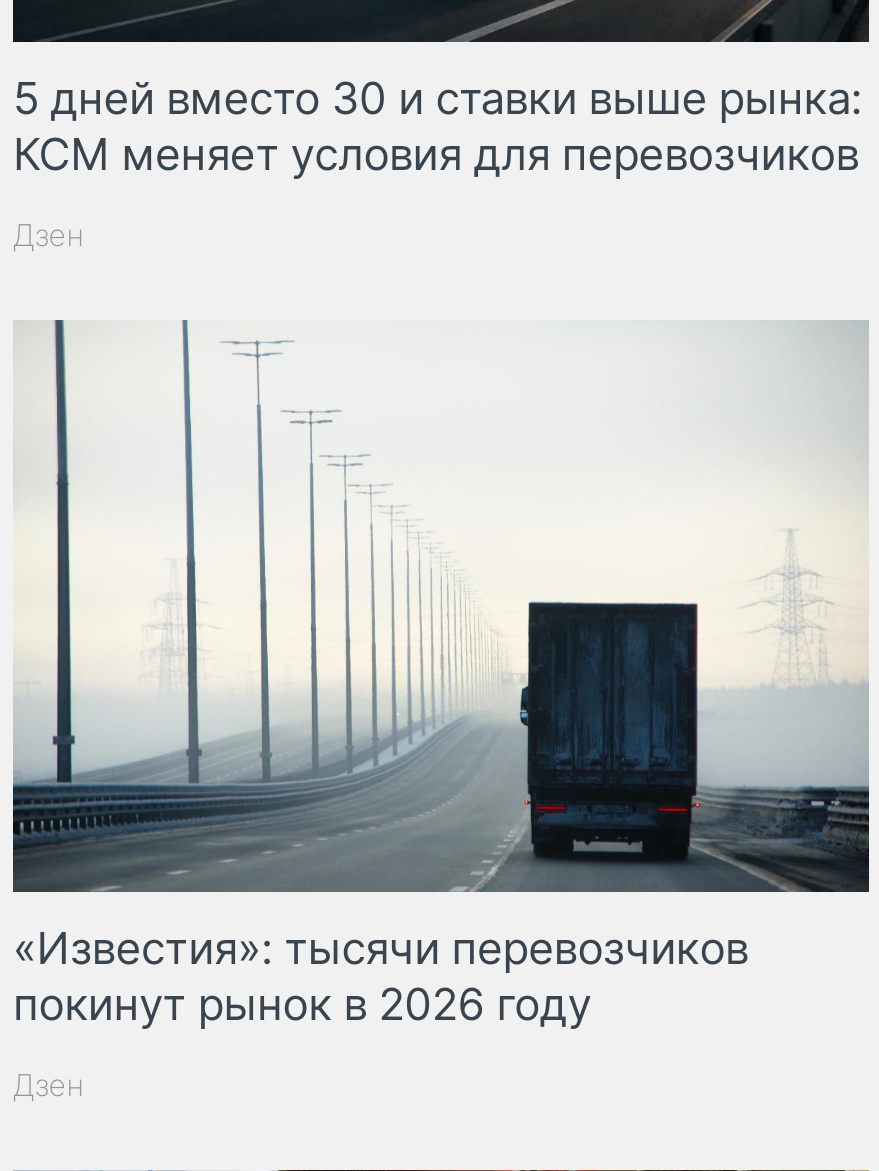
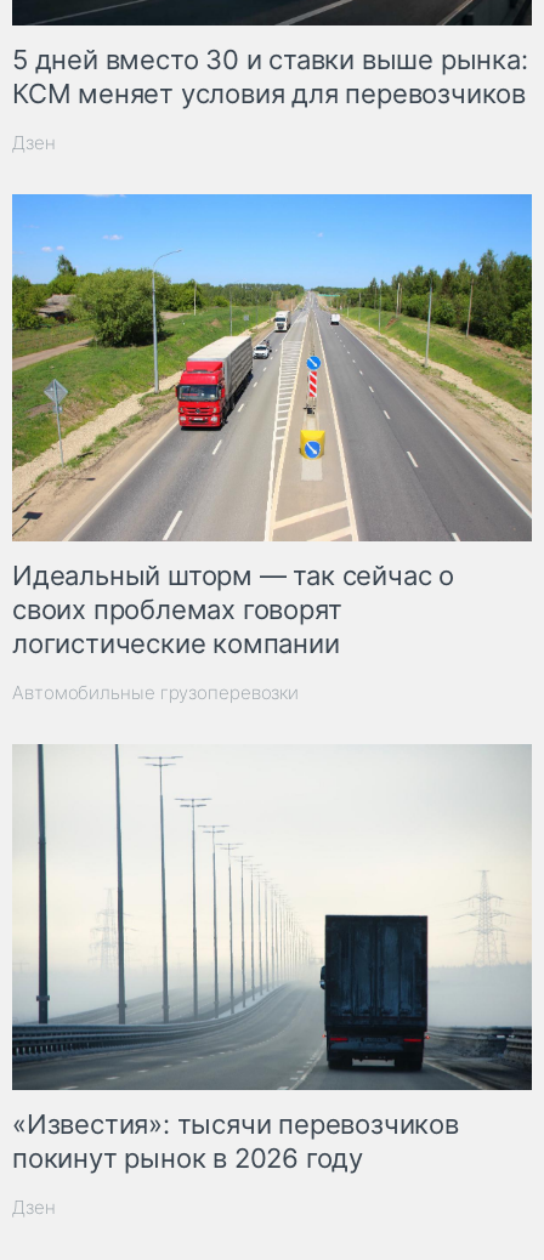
none -> [11,193,533,703] [image] | Идеальный шторм — так сейчас о | своих проблемах говорят | логистические компании | Автомобильные грузоперевозки

